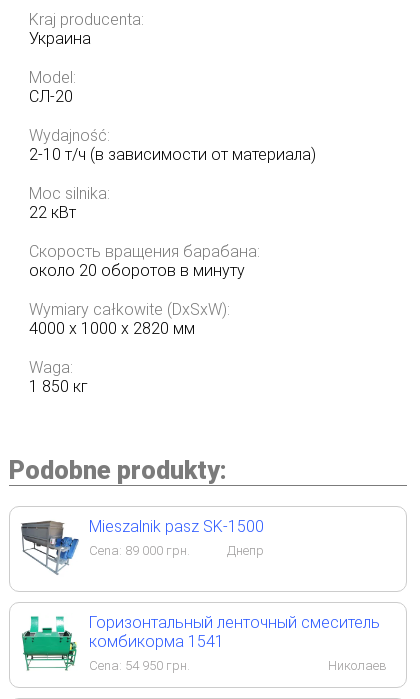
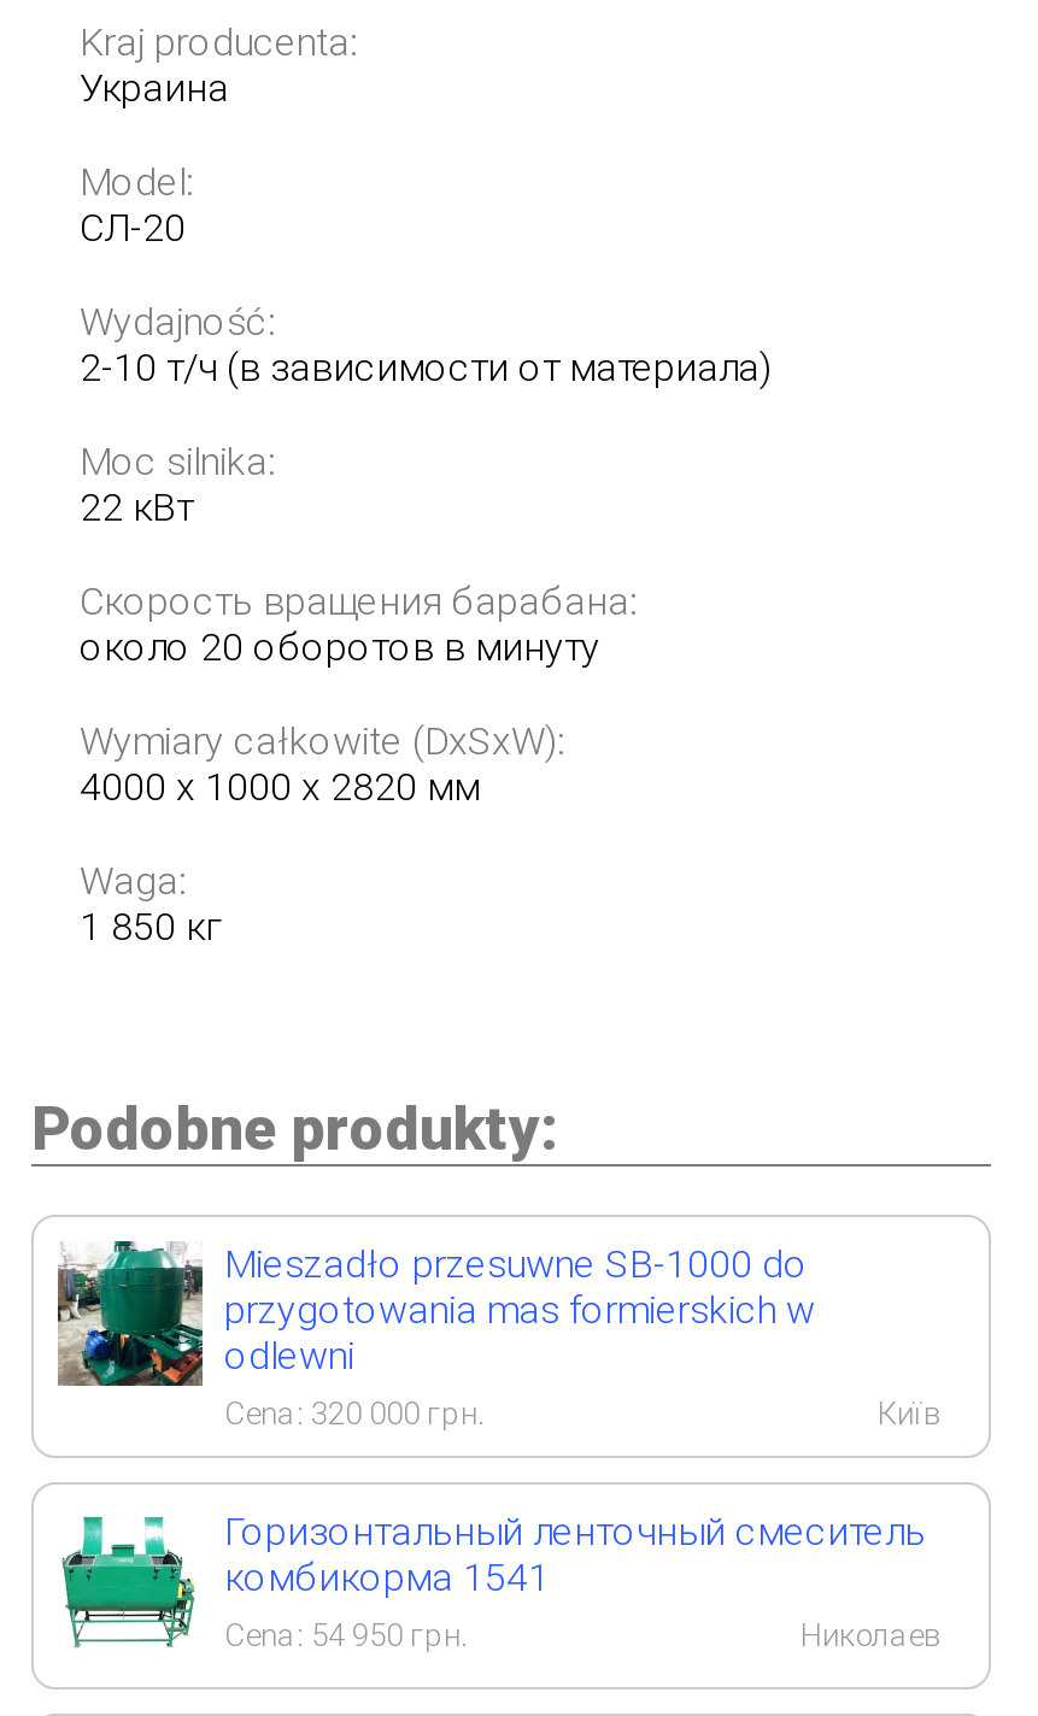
[20,517,264,576] [image] | Mieszalnik pasz SK-1500 | Cena: 89 000 грн. | Днепр -> [55,1239,943,1431] [image] | Mieszadło przesuwne SB-1000 do | przygotowania mas formierskich w | odlewni | Cena: 320 000 грн. | Київ

